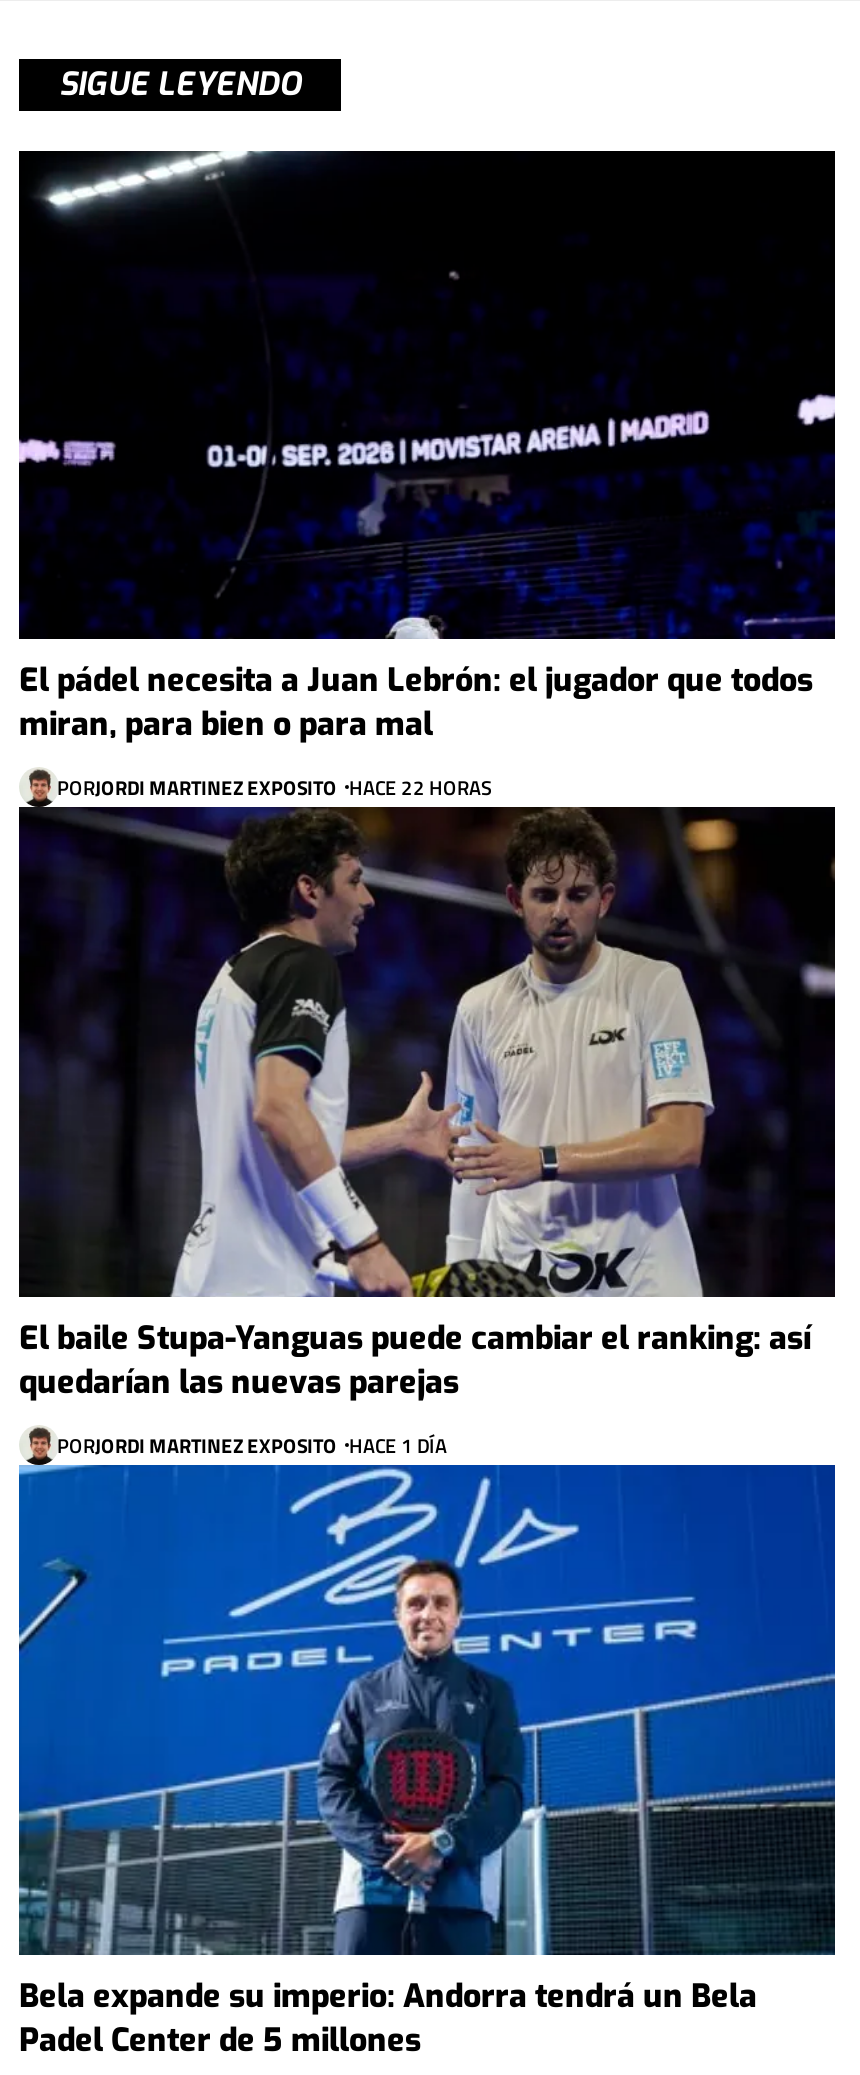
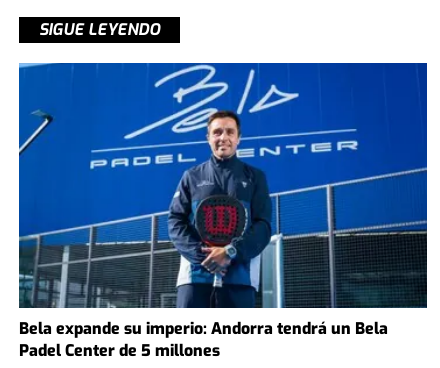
[17,148,837,803] [image] | El pádel necesita a Juan Lebrón: el jugador que todos | miran, para bien o para mal | PORJORDI MARTINEZ EXPOSITO HACE 22 HORAS -> none
[17,772,837,1461] [image] | El baile Stupa-Yanguas puede cambiar el ranking: así | quedarían las nuevas parejas | PORJORDI MARTINEZ EXPOSITO HACE 1 DÍA -> none

